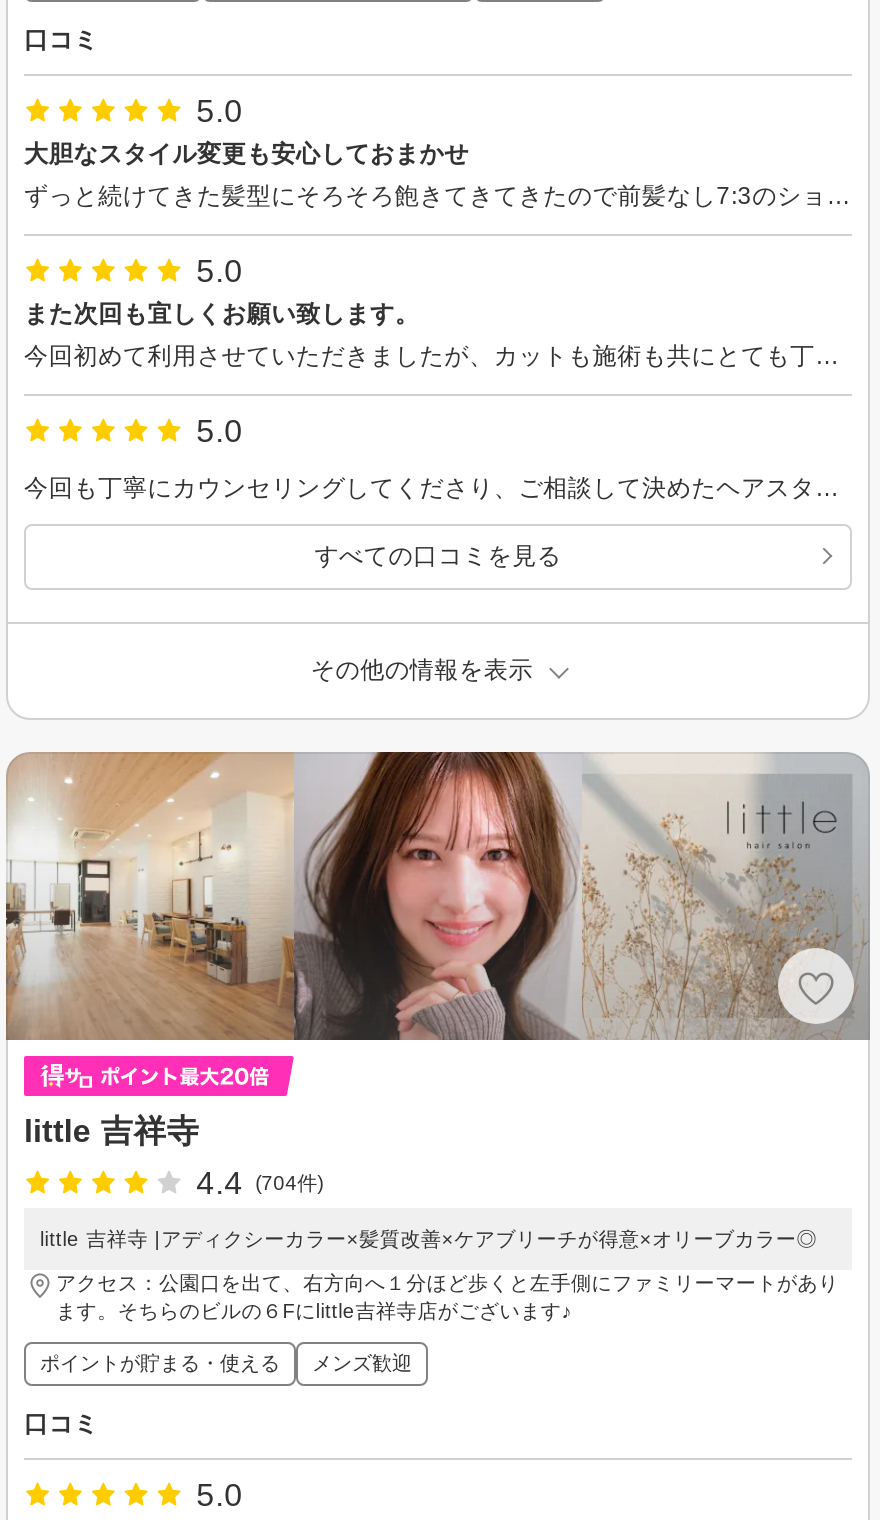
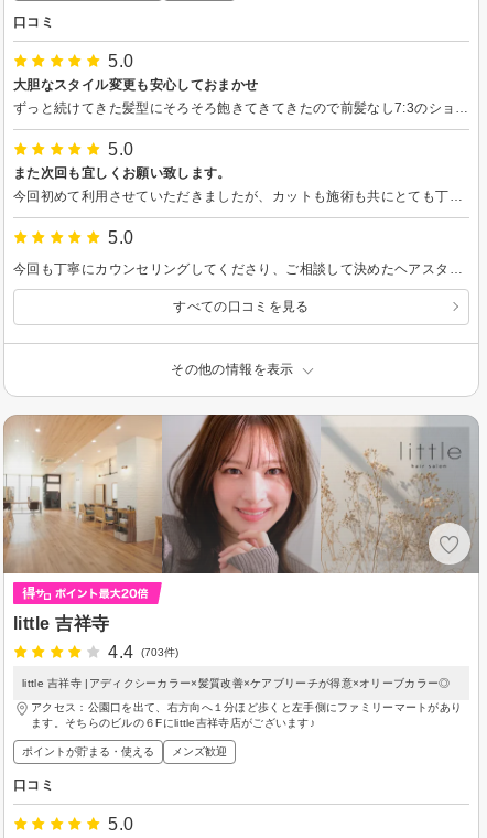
[196,1166,323,1200] 4.4 (704件) -> [108,643,178,661] 4.4 (703件)

